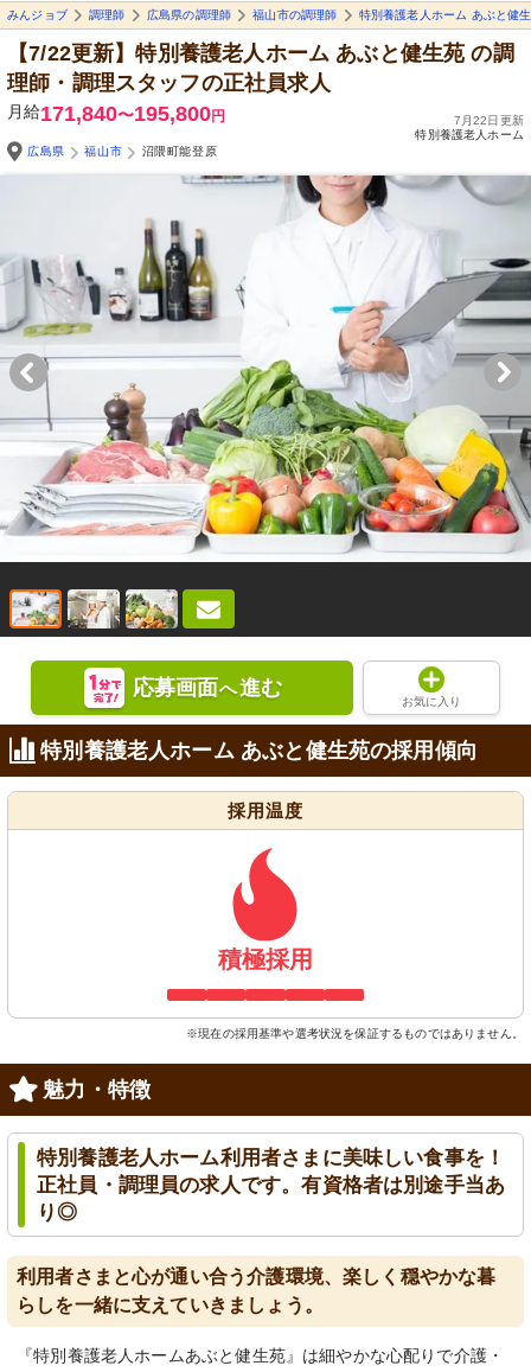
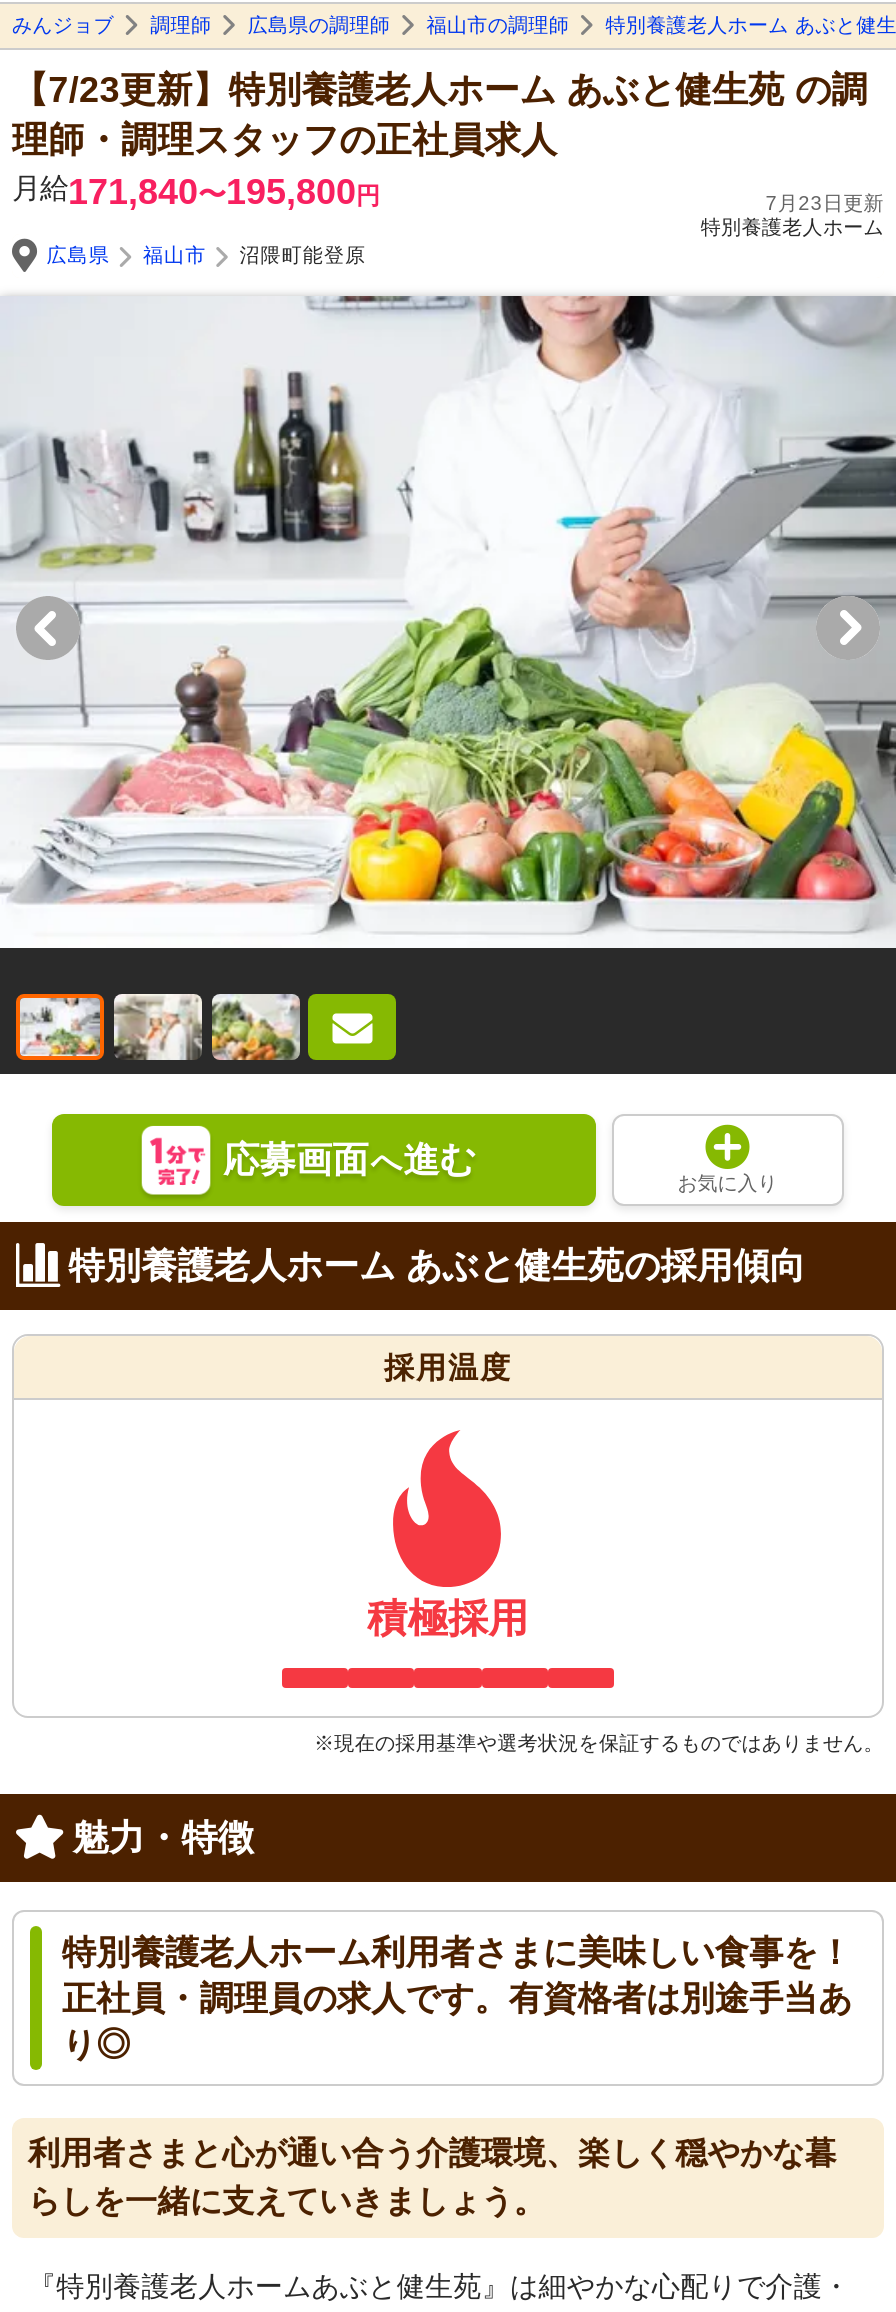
[7,41,514,65] 【7/22更新】特別養護老人ホーム あぶと健生苑の調 -> [12,70,868,110] 【7/23更新】特別養護老人ホーム あぶと健生苑の調
[454,114,524,127] 7月22日更新 -> [765,192,884,214] 7月23日更新

